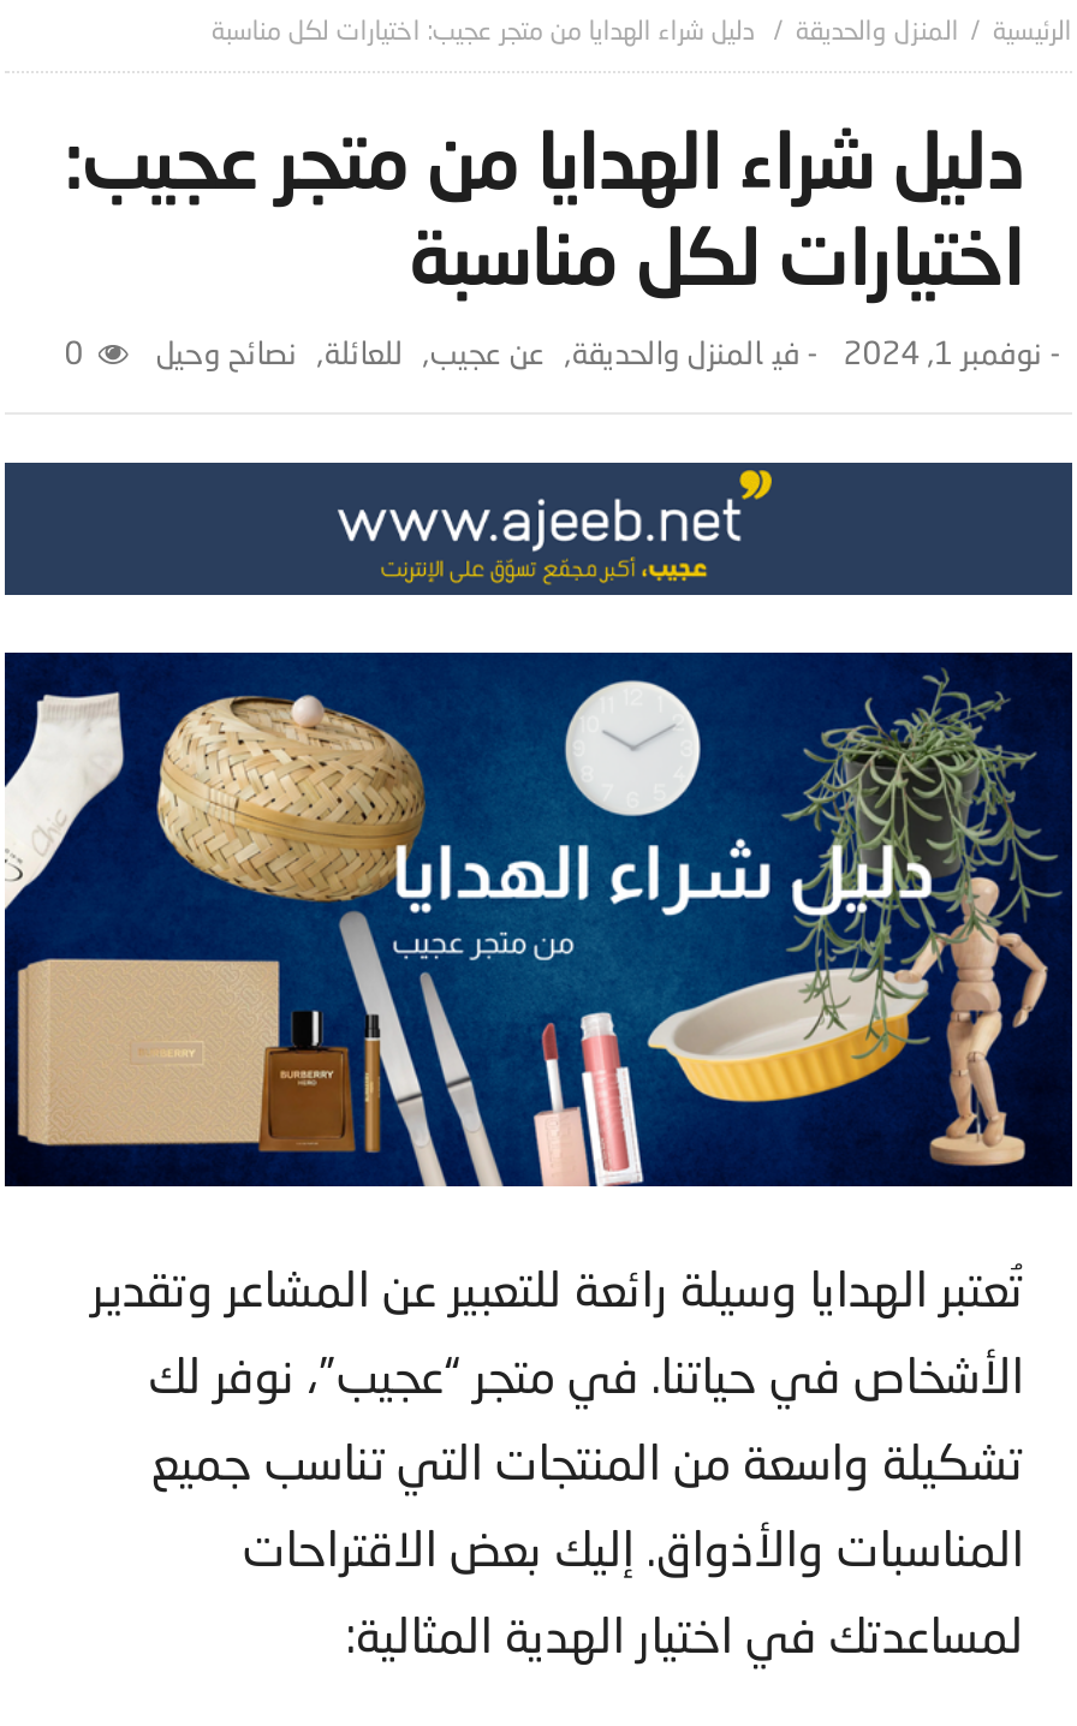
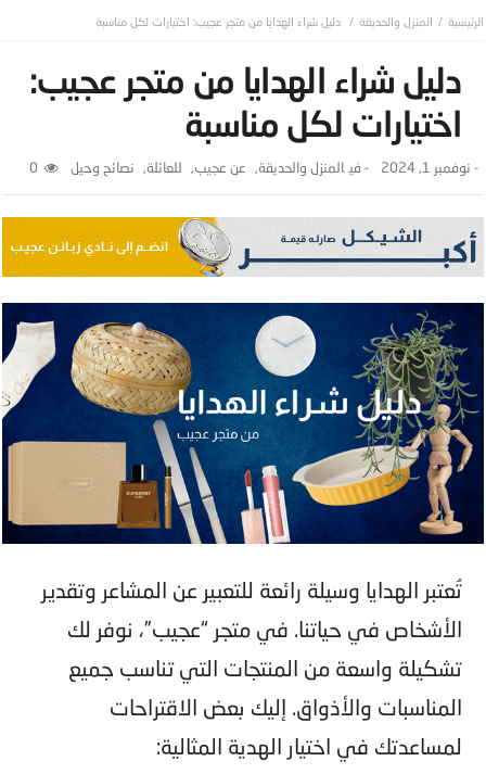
[7,460,1070,597] [image] -> [3,216,483,278] [image]

